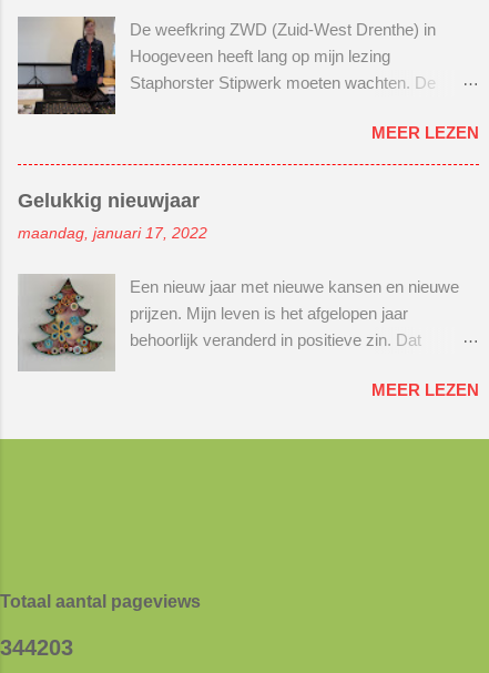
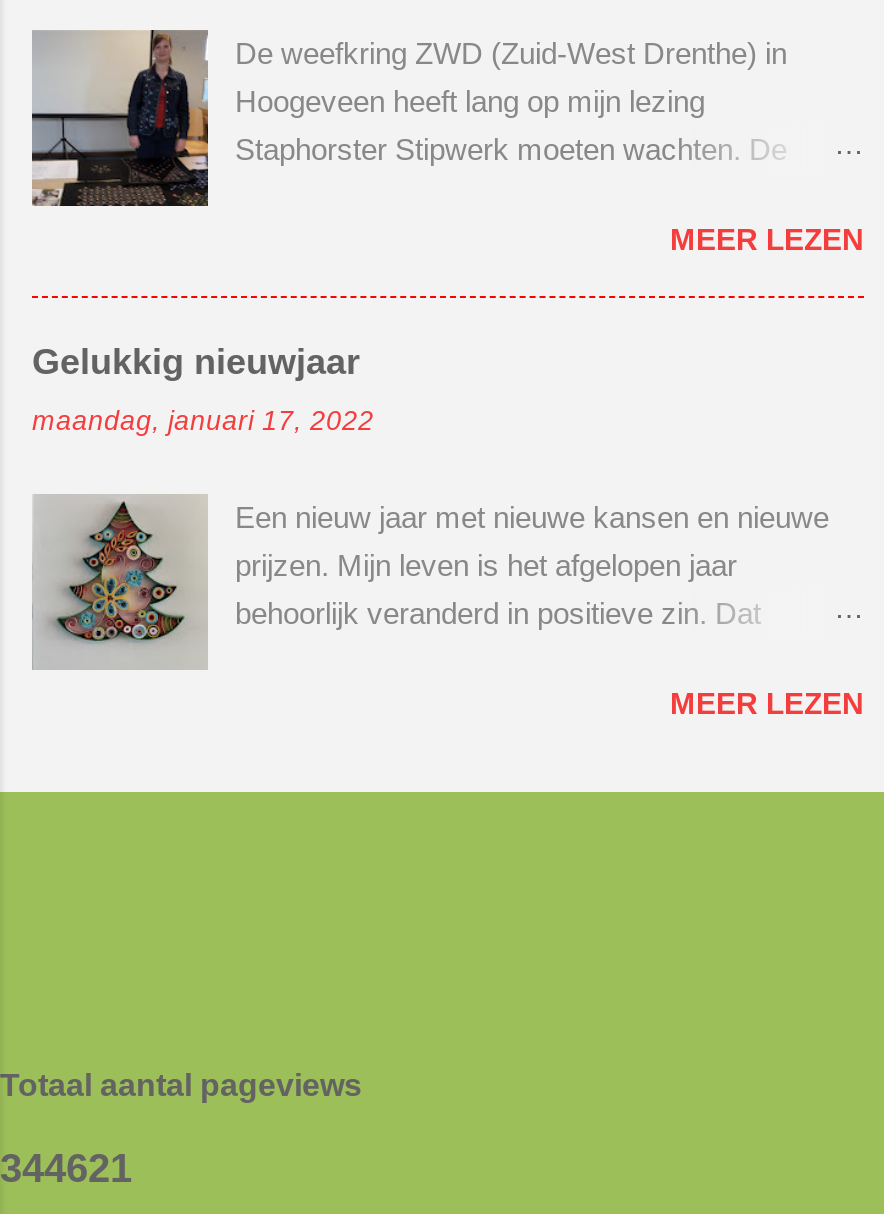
[0,635,73,660] 344203 -> [0,1146,132,1190] 344621

